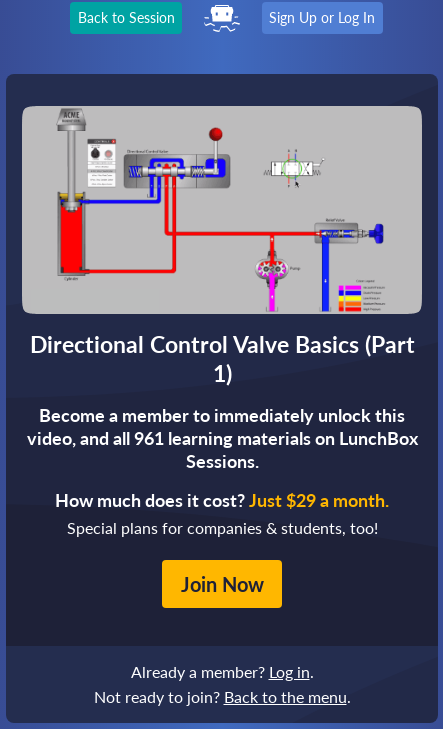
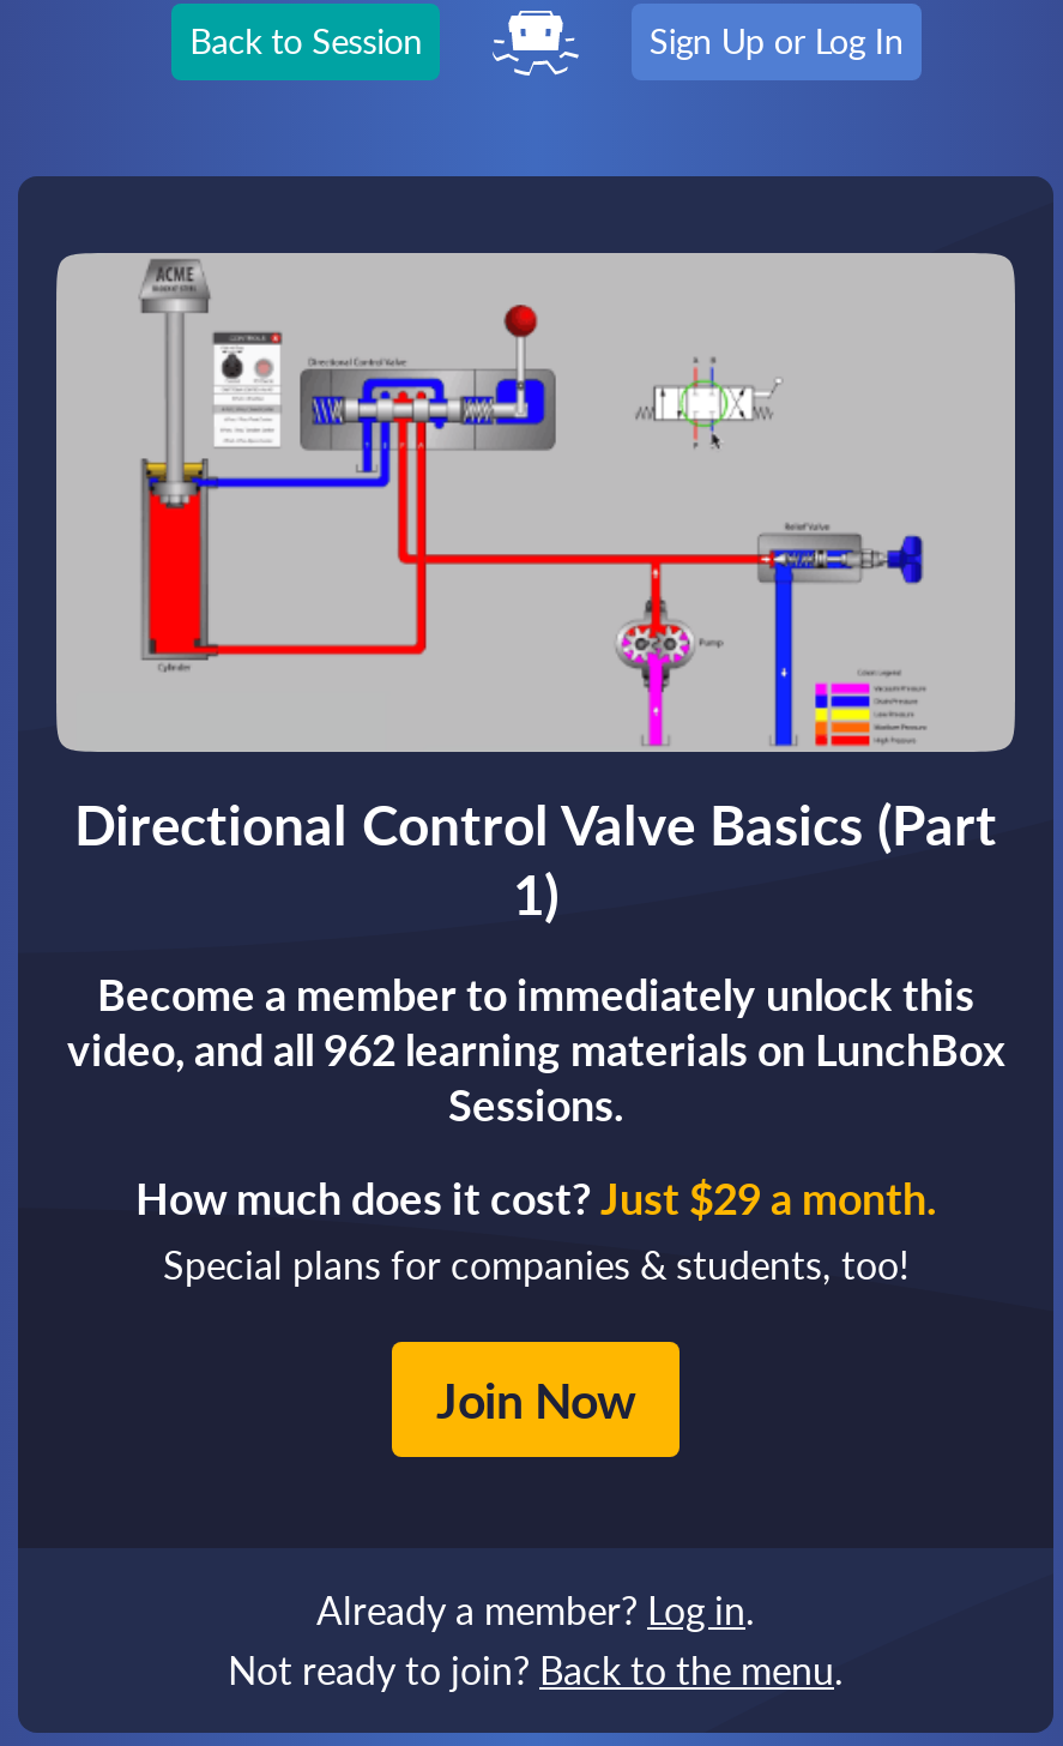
[26,427,417,449] video, and all 961 learning materials on LunchBox -> [67,1024,1004,1076] video, and all 962 learning materials on LunchBox

